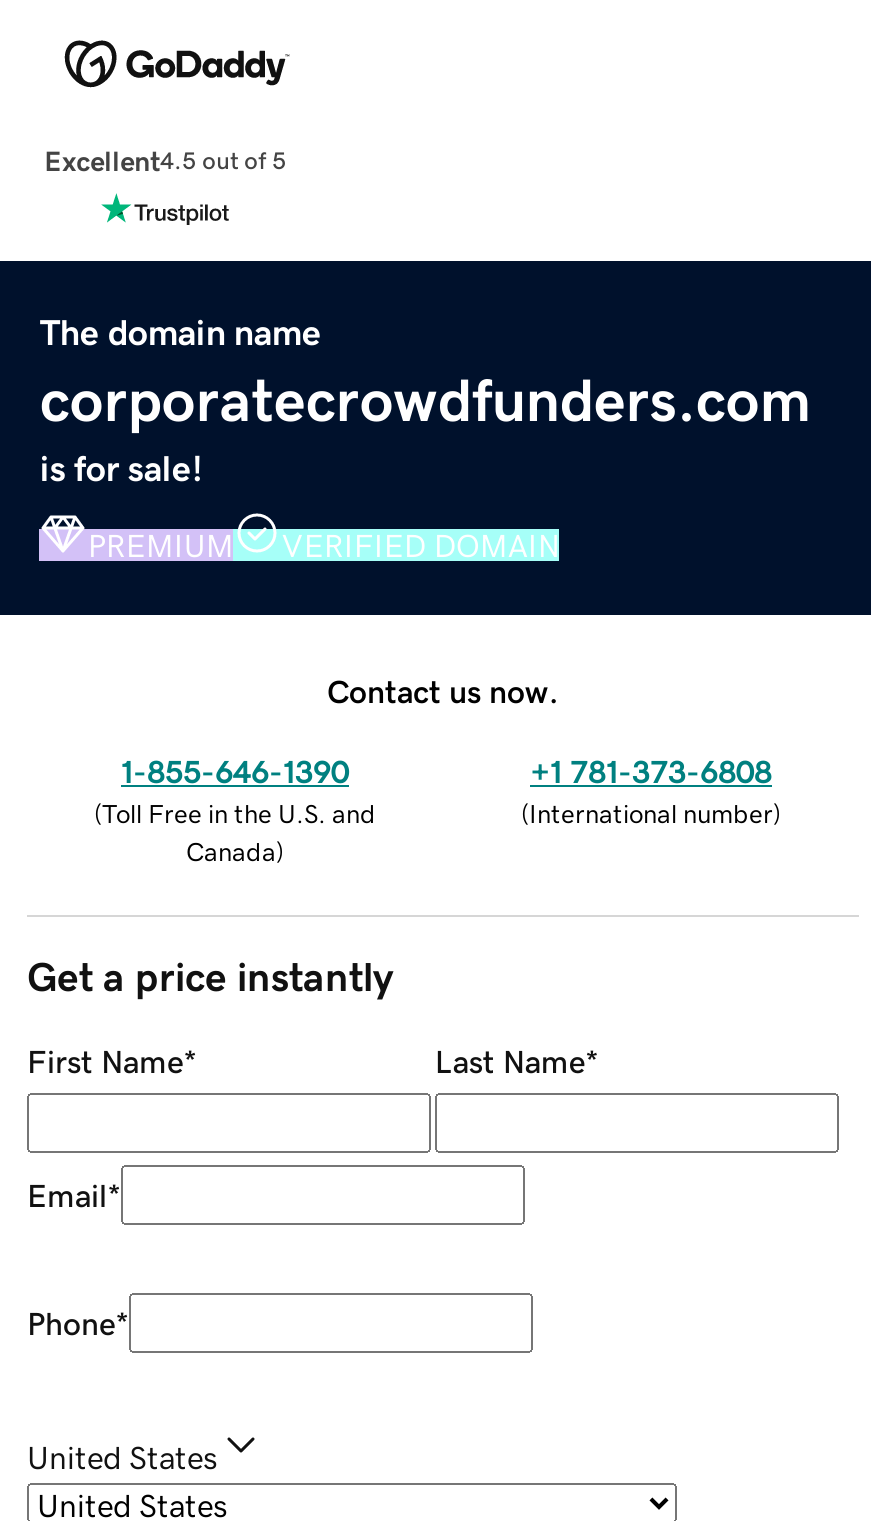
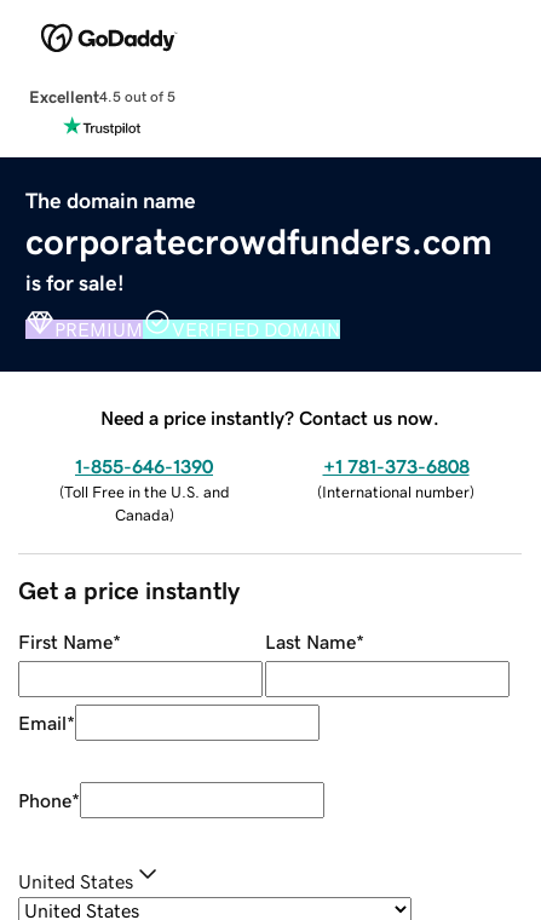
[327,674,559,706] Contact us now. -> [100,407,439,427] Need a price instantly? Contact us now.

